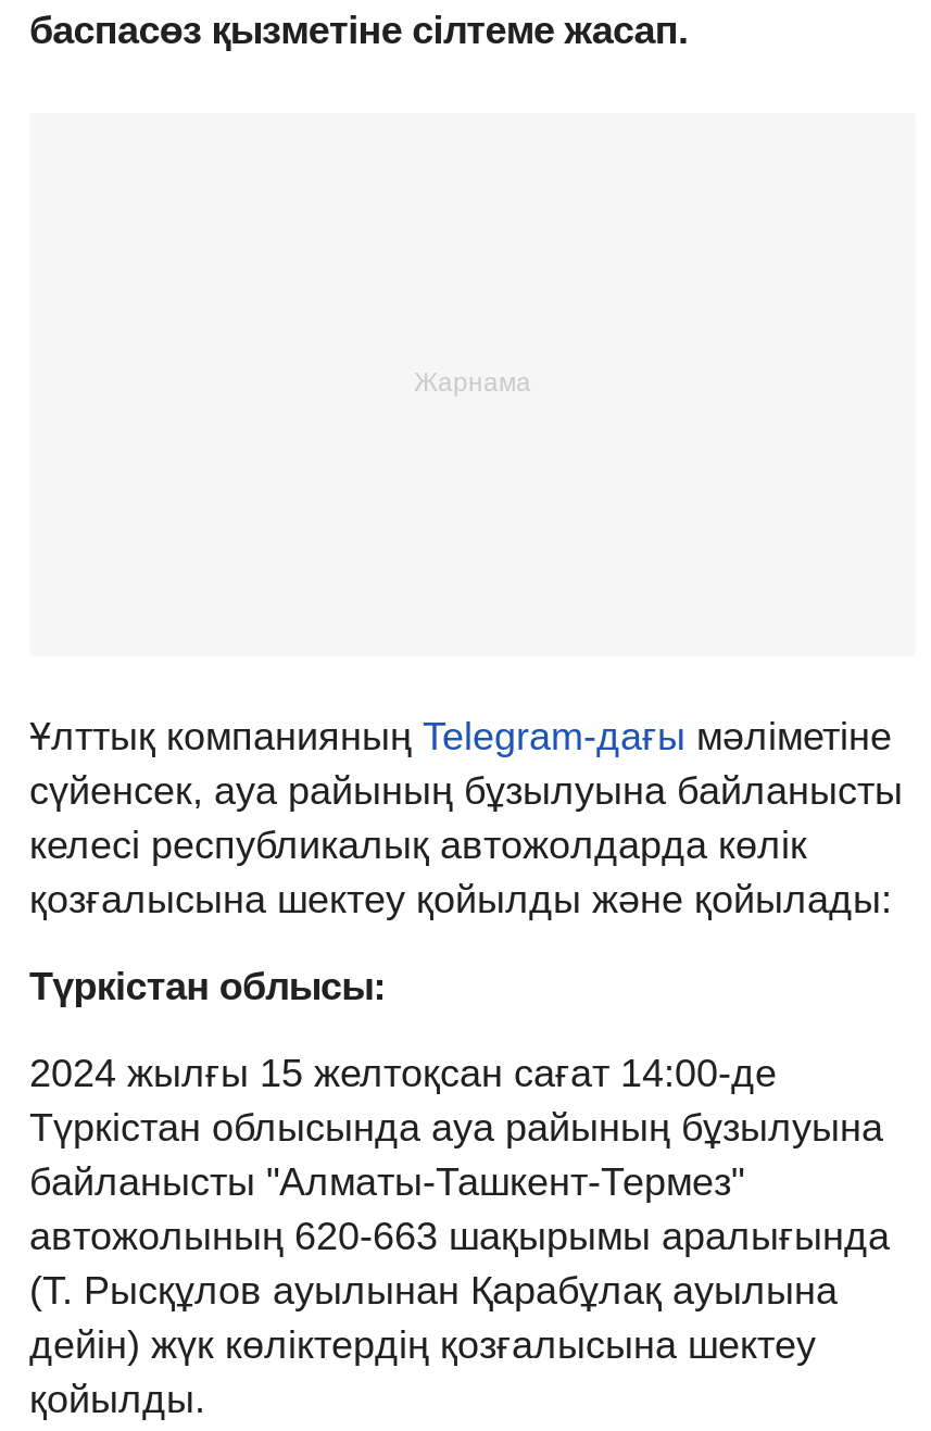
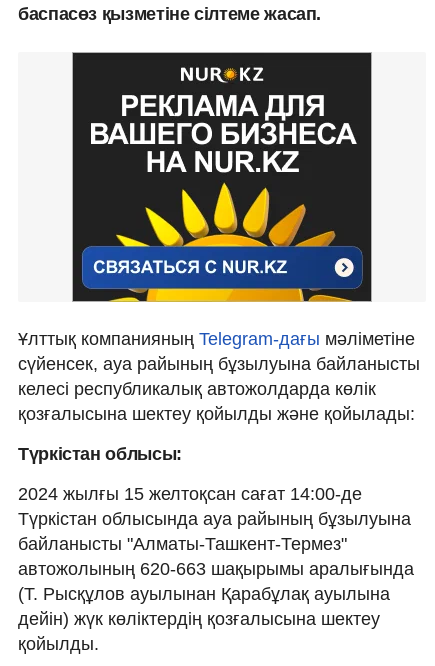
none -> [71,52,373,303] [image]

